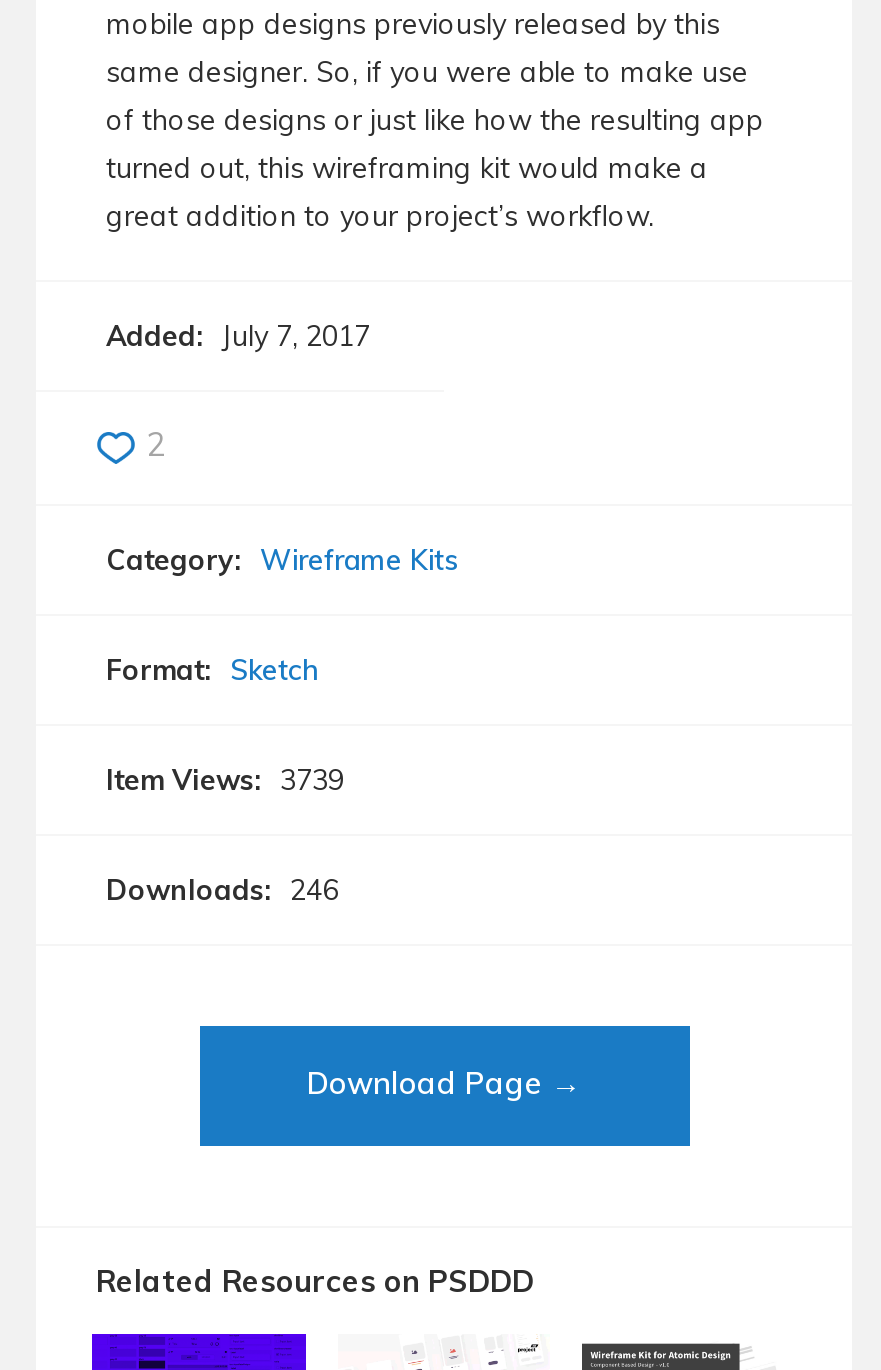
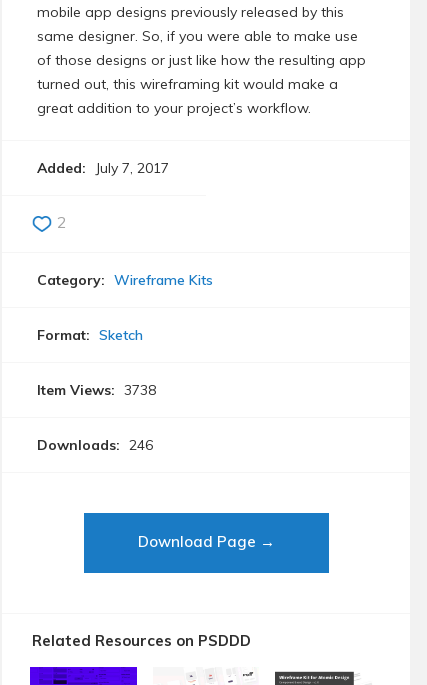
[106,762,344,798] Item Views: 3739 -> [37,381,156,399] Item Views: 3738

